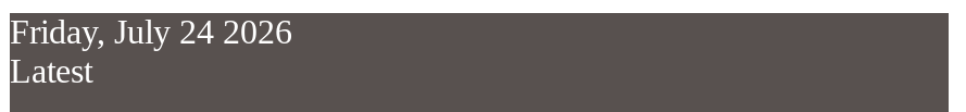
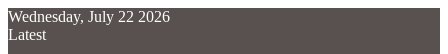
[10,13,292,50] Friday, July 24 2026 -> [8,8,170,25] Wednesday, July 22 2026

